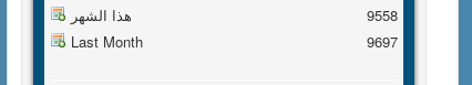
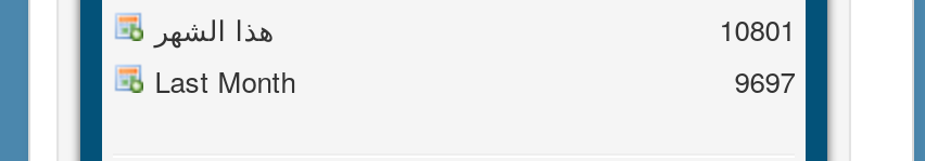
[367,5,398,26] 9558 -> [719,10,795,51] 10801

